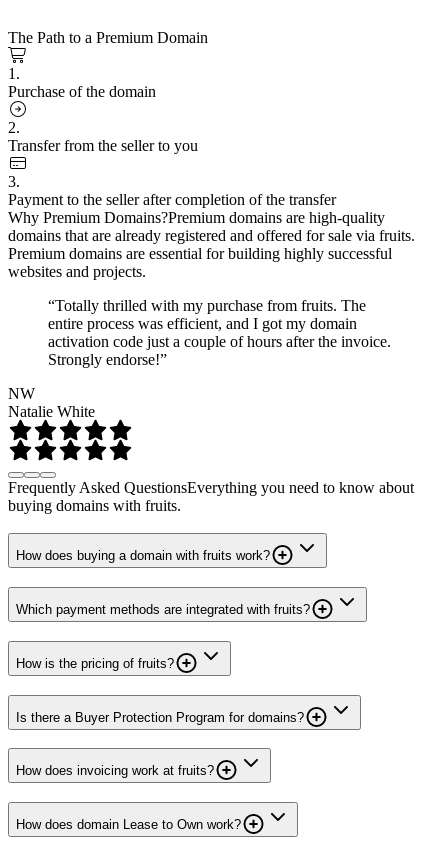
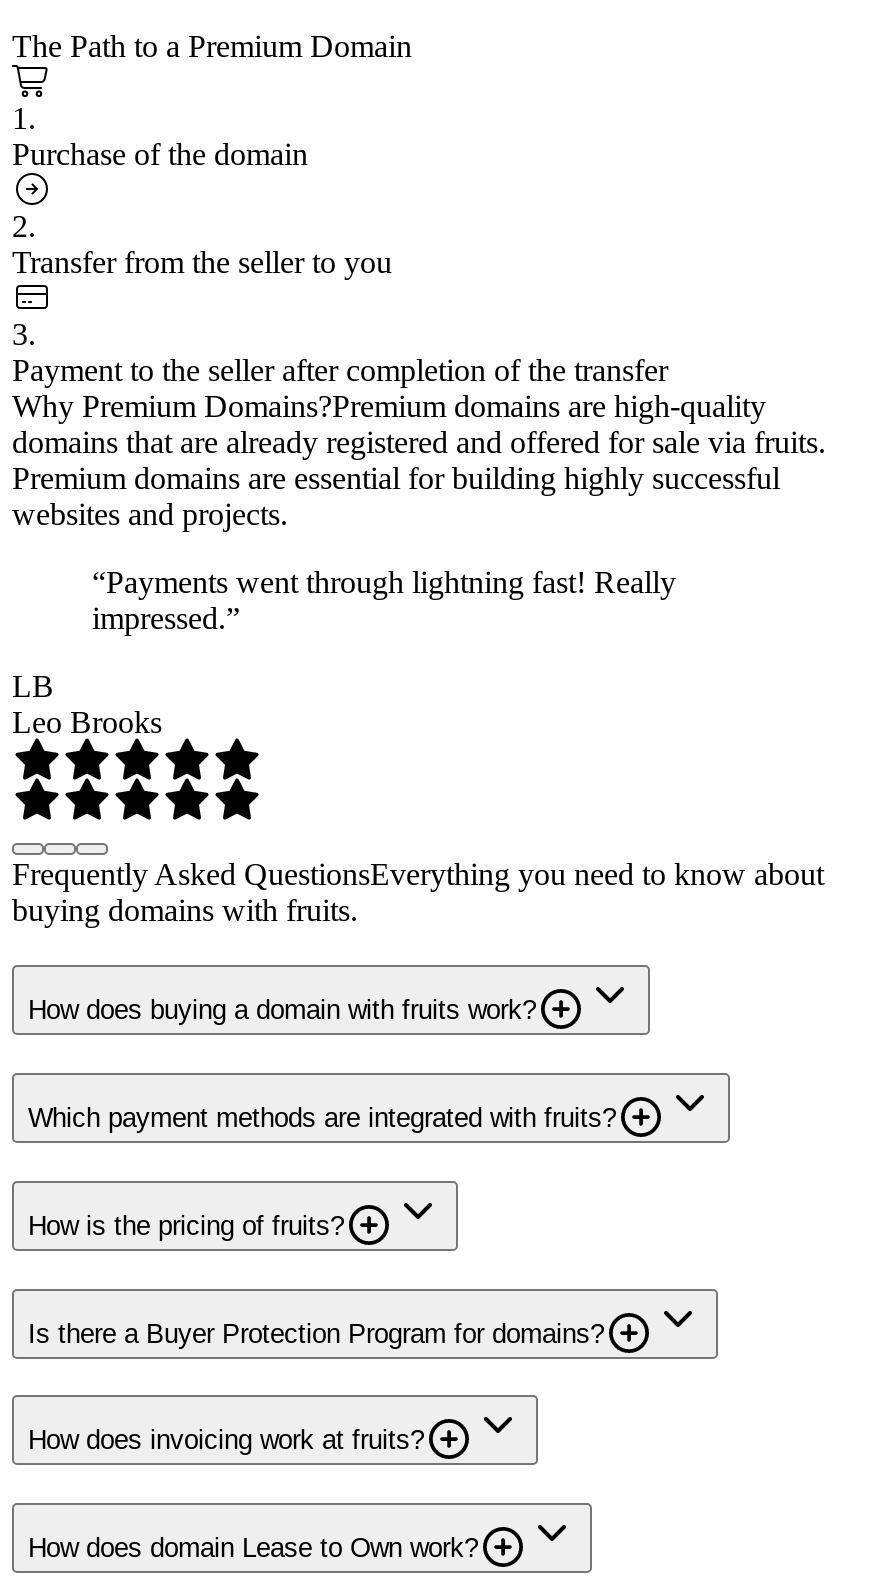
[48,297,391,368] “Totally thrilled with my purchase from fruits. The | entire process was efficient, and I got my domain | activation code just a couple of hours after the invoice. | Strongly endorse!” -> [92,564,676,634] “Payments went through lightning fast! Really | impressed.”
[8,385,95,420] NW | Natalie White -> [12,668,162,738] LB | Leo Brooks

